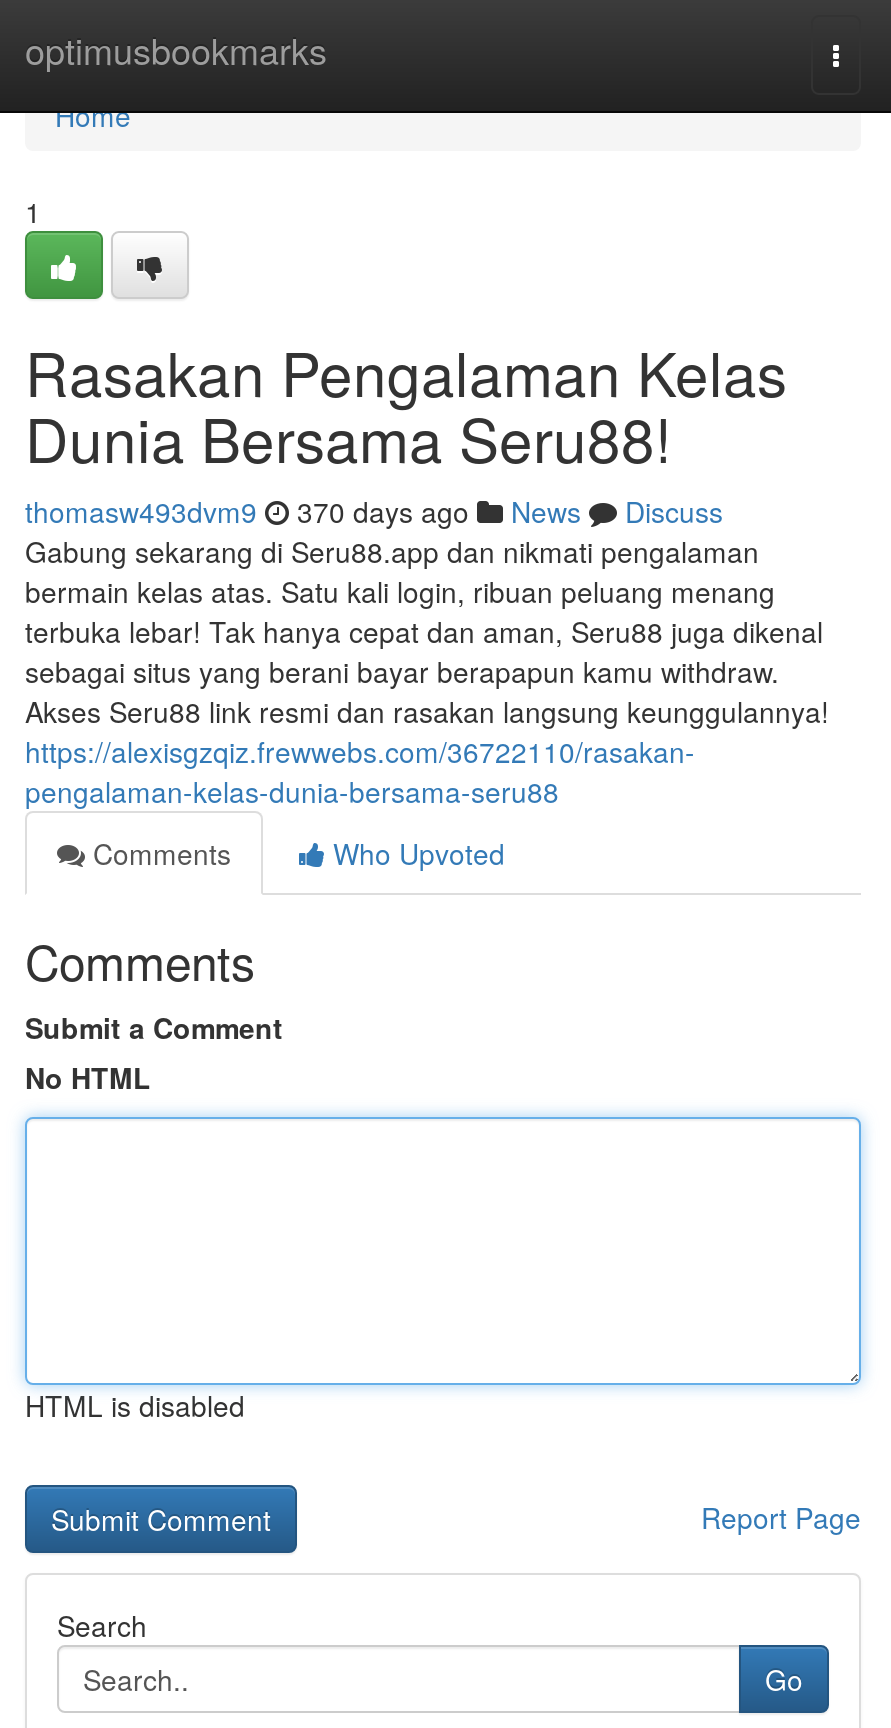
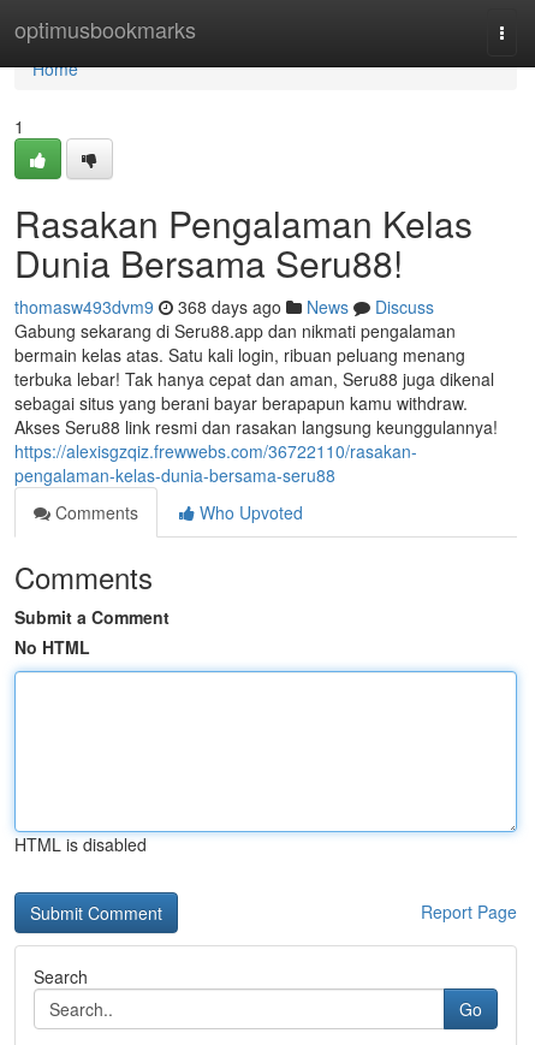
[25,491,723,531] thomasw493dvm9 370 days ago News Discuss -> [14,295,434,319] thomasw493dvm9 368 days ago News Discuss

